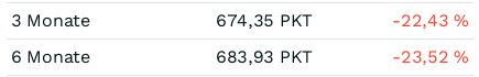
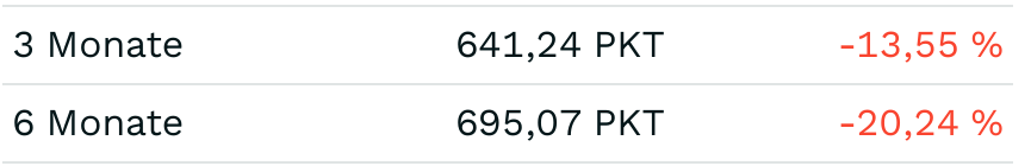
[216,10,313,31] 674,35 PKT -> [455,21,665,66] 641,24 PKT
[392,10,469,31] -22,43% -> [838,21,1004,66] -13,55%
[216,46,313,67] 683,93 PKT -> [455,100,665,145] 695,07 PKT
[392,46,469,67] -23,52% -> [838,100,1004,145] -20,24%

